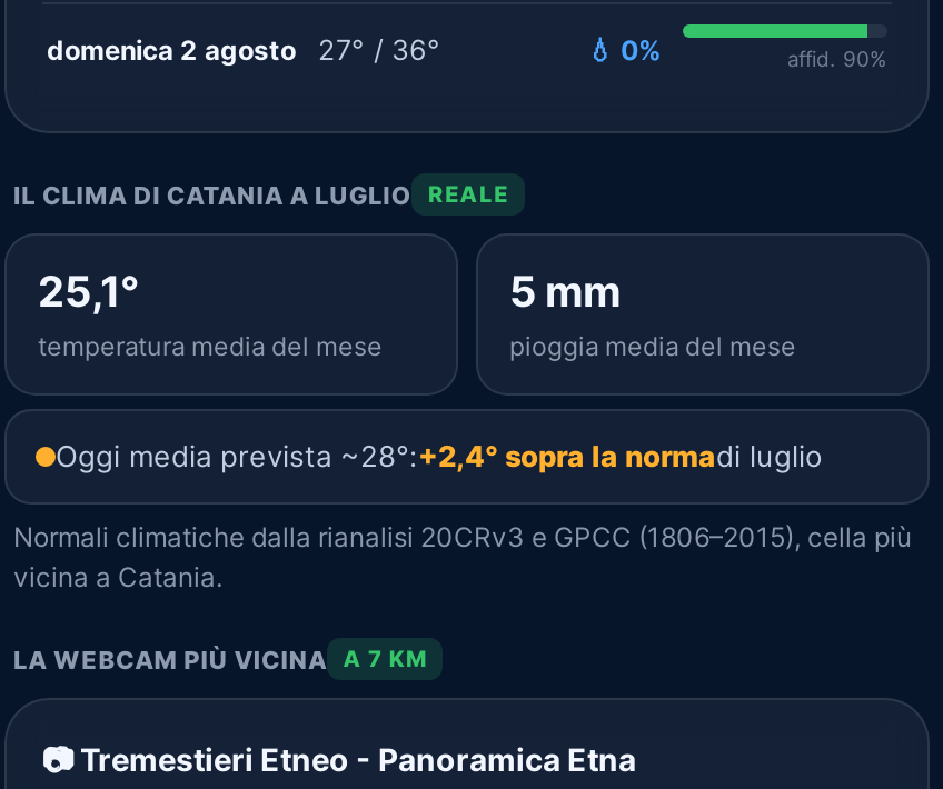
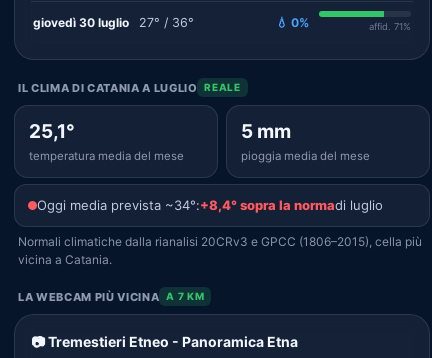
[47,32,296,66] domenica 2 agosto -> [33,14,129,29] giovedì 30 luglio
[787,47,887,71] affid. 90% -> [369,21,411,32] affid. 71%
[56,438,823,473] Oggi media prevista ~28°:+2,4° sopra la normadi luglio -> [37,197,383,213] Oggi media prevista ~34°:+8,4° sopra la normadi luglio

